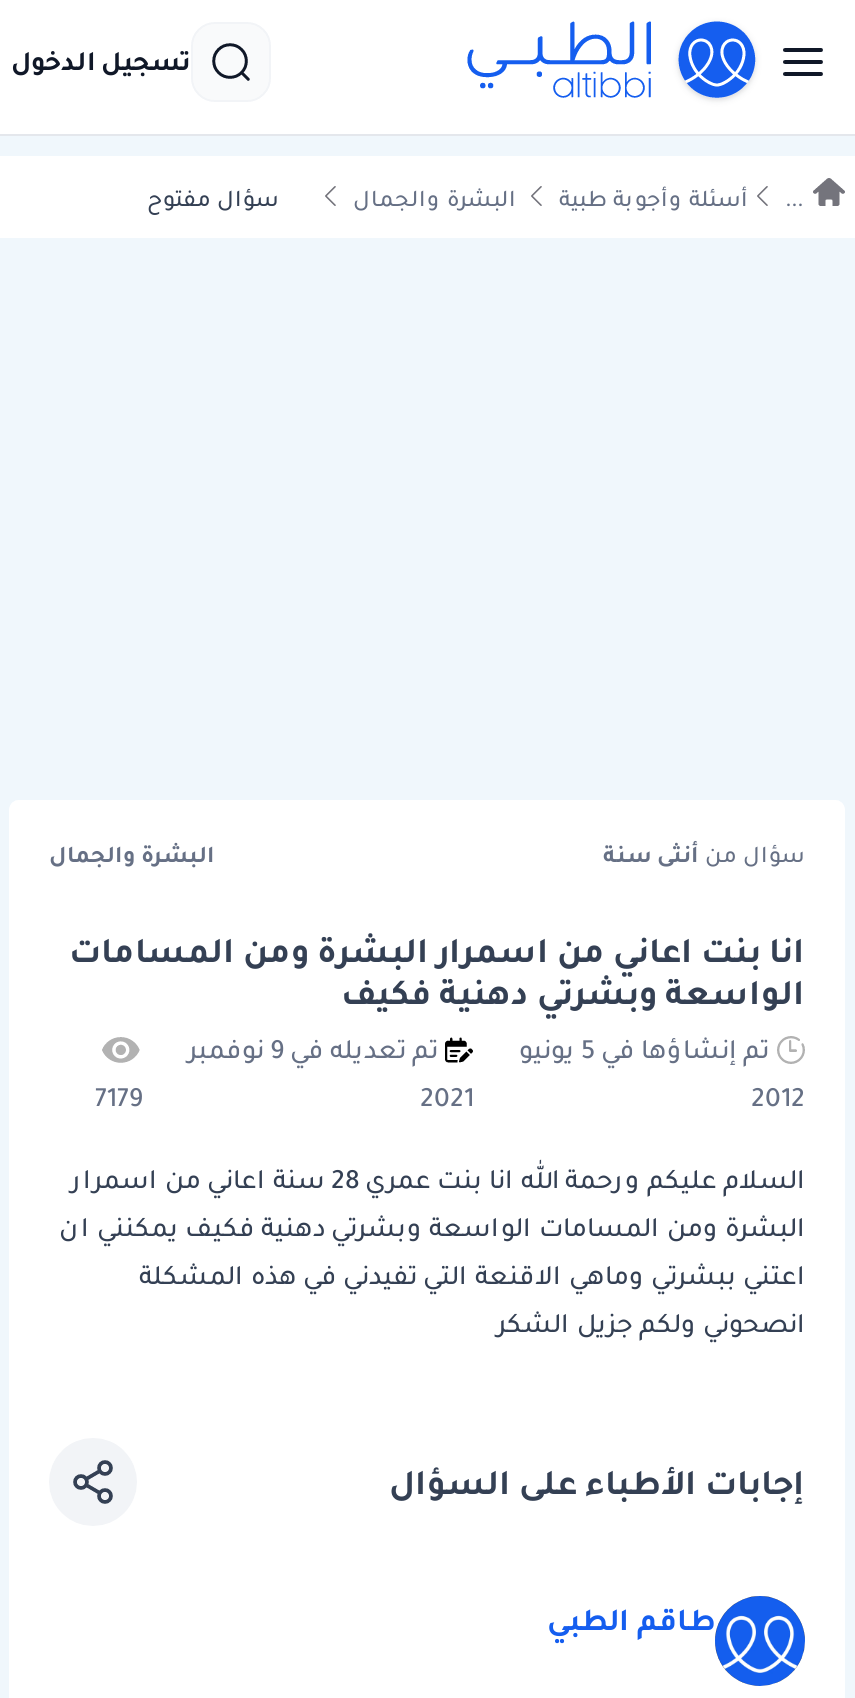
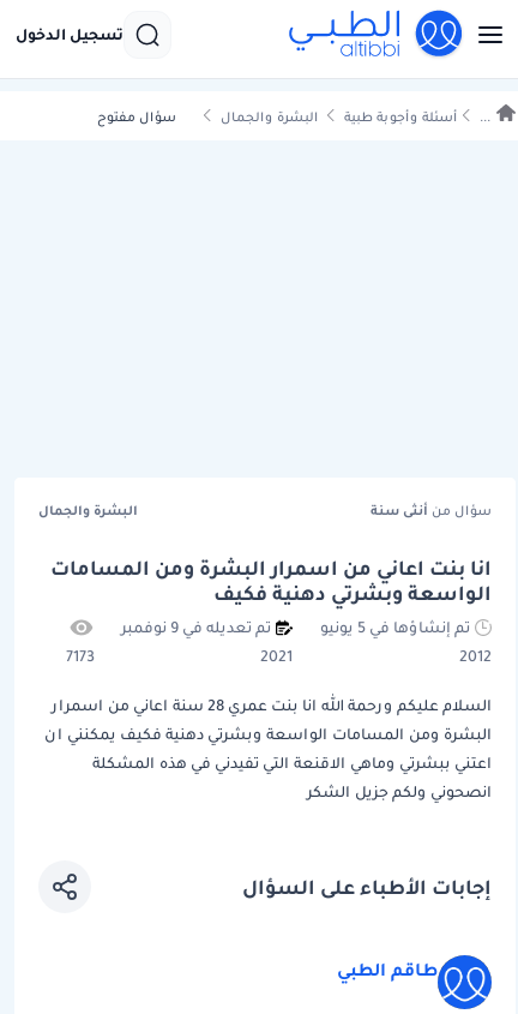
[95,1078,143,1116] 7179 -> [66,644,95,667] 7173

